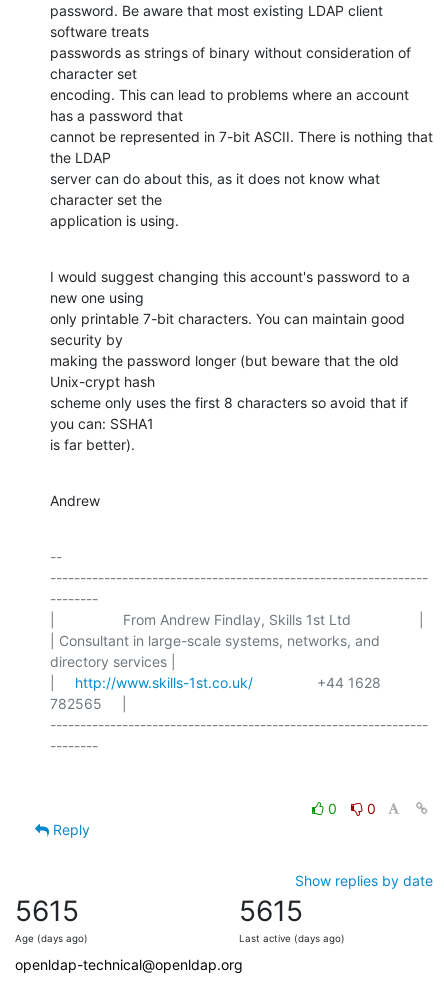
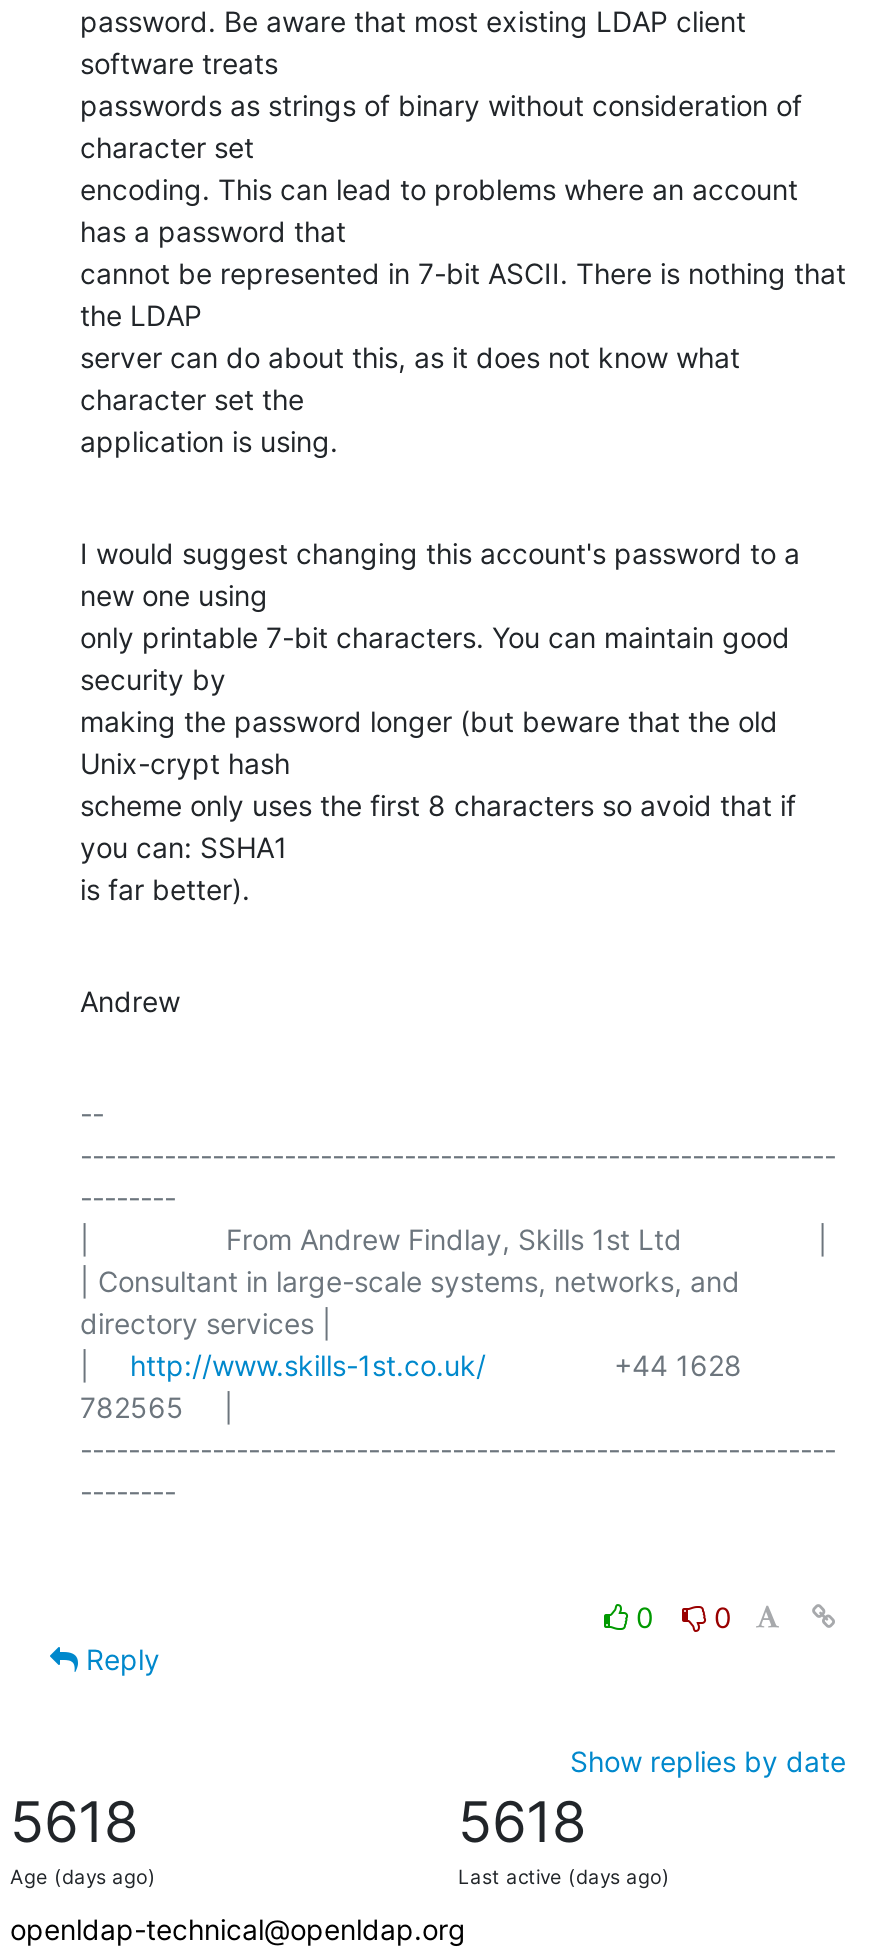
[15,894,79,928] 5615 -> [10,1788,138,1856] 5618
[239,894,303,928] 5615 -> [458,1788,586,1856] 5618

